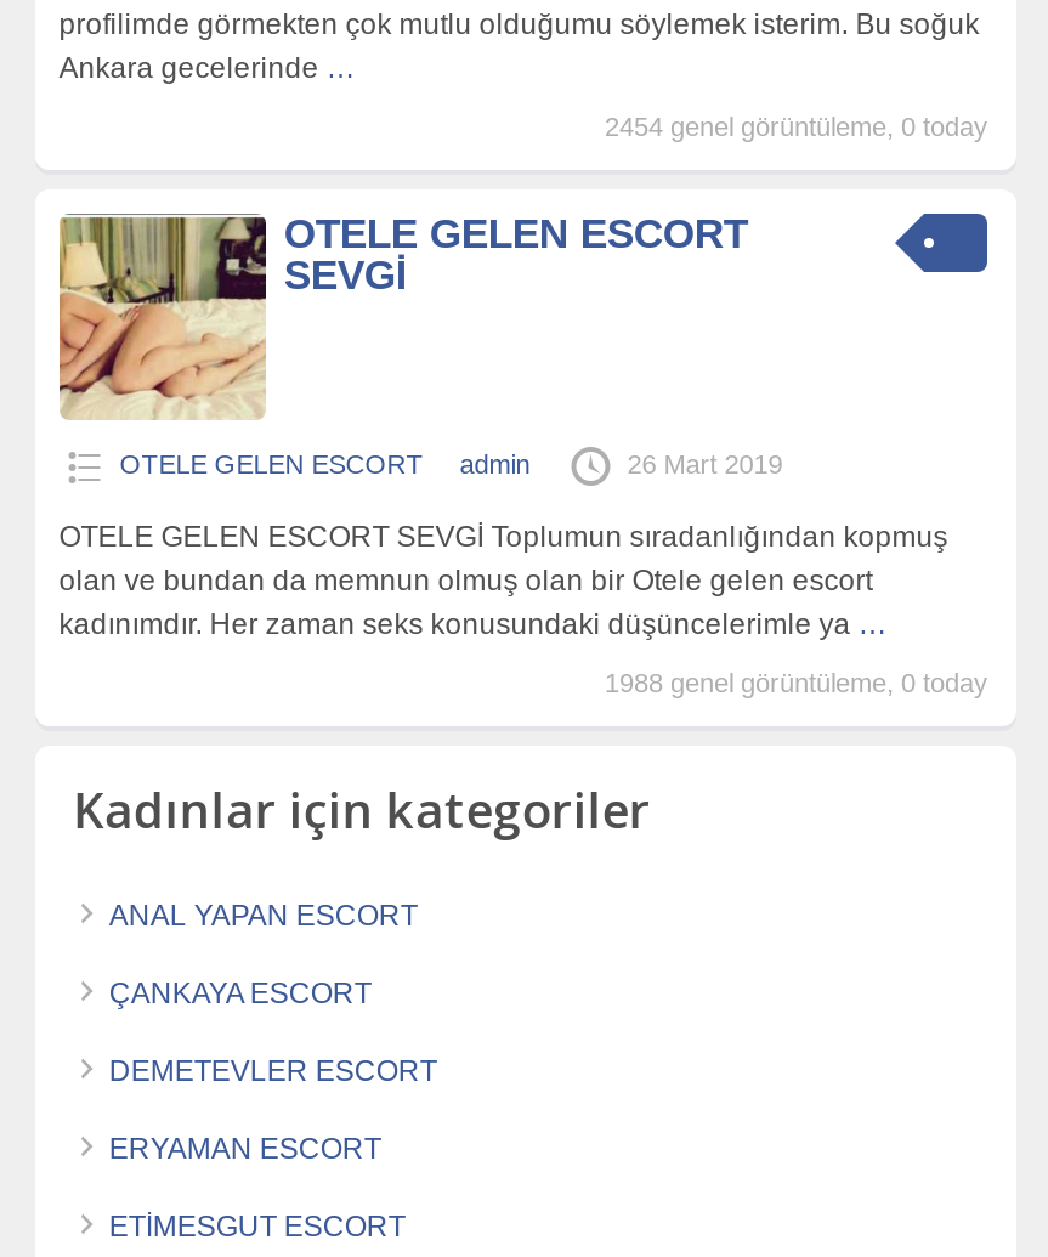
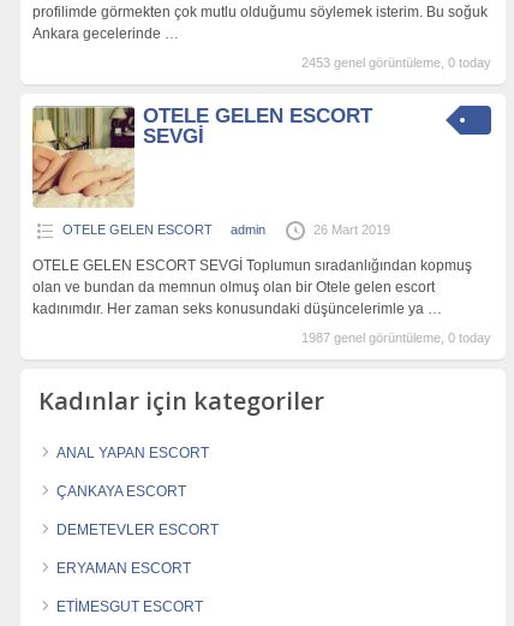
[605,112,988,141] 2454 genel görüntüleme, 0 today -> [302,55,492,70] 2453 genel görüntüleme, 0 today
[605,667,988,697] 1988 genel görüntüleme, 0 today -> [302,330,492,345] 1987 genel görüntüleme, 0 today

